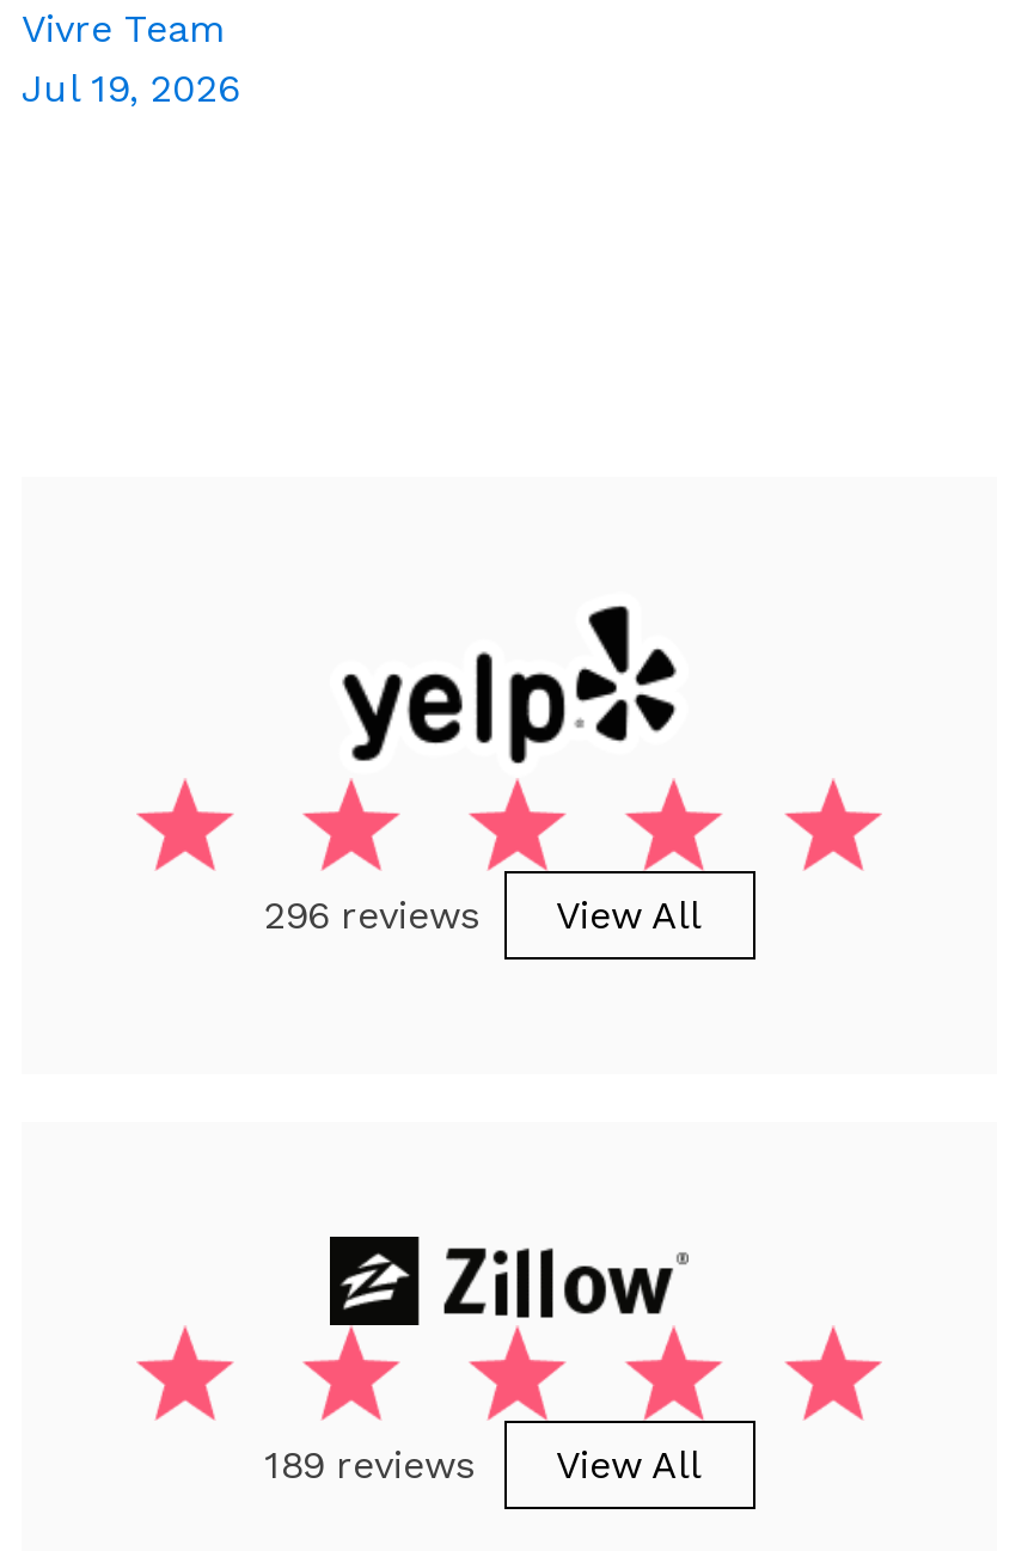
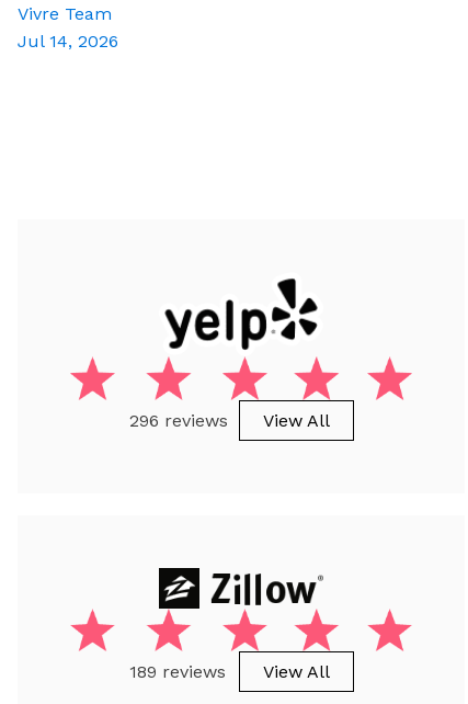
[22,67,239,112] Jul 19, 2026 -> [18,31,118,51] Jul 14, 2026

